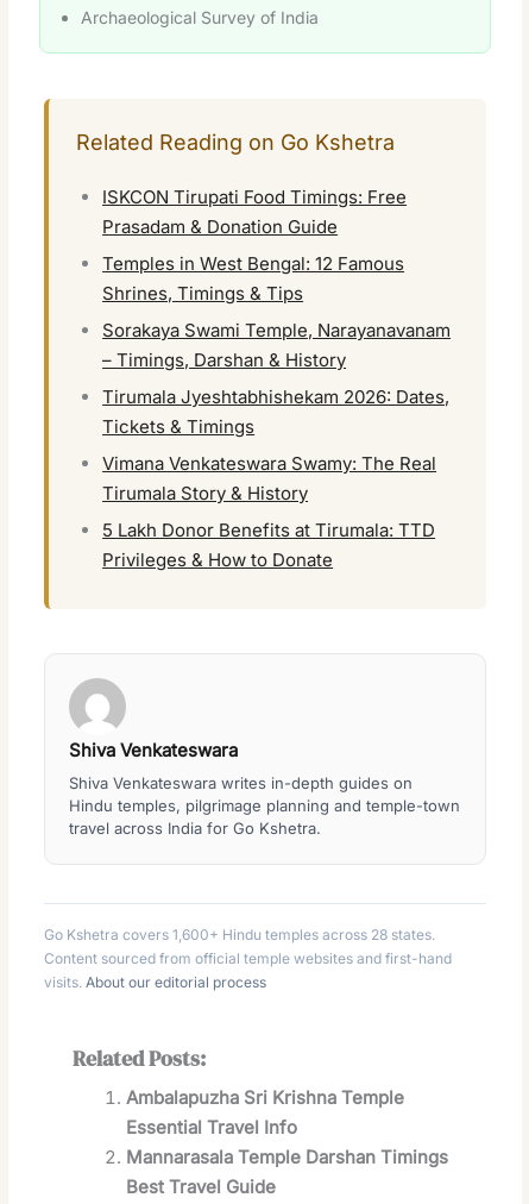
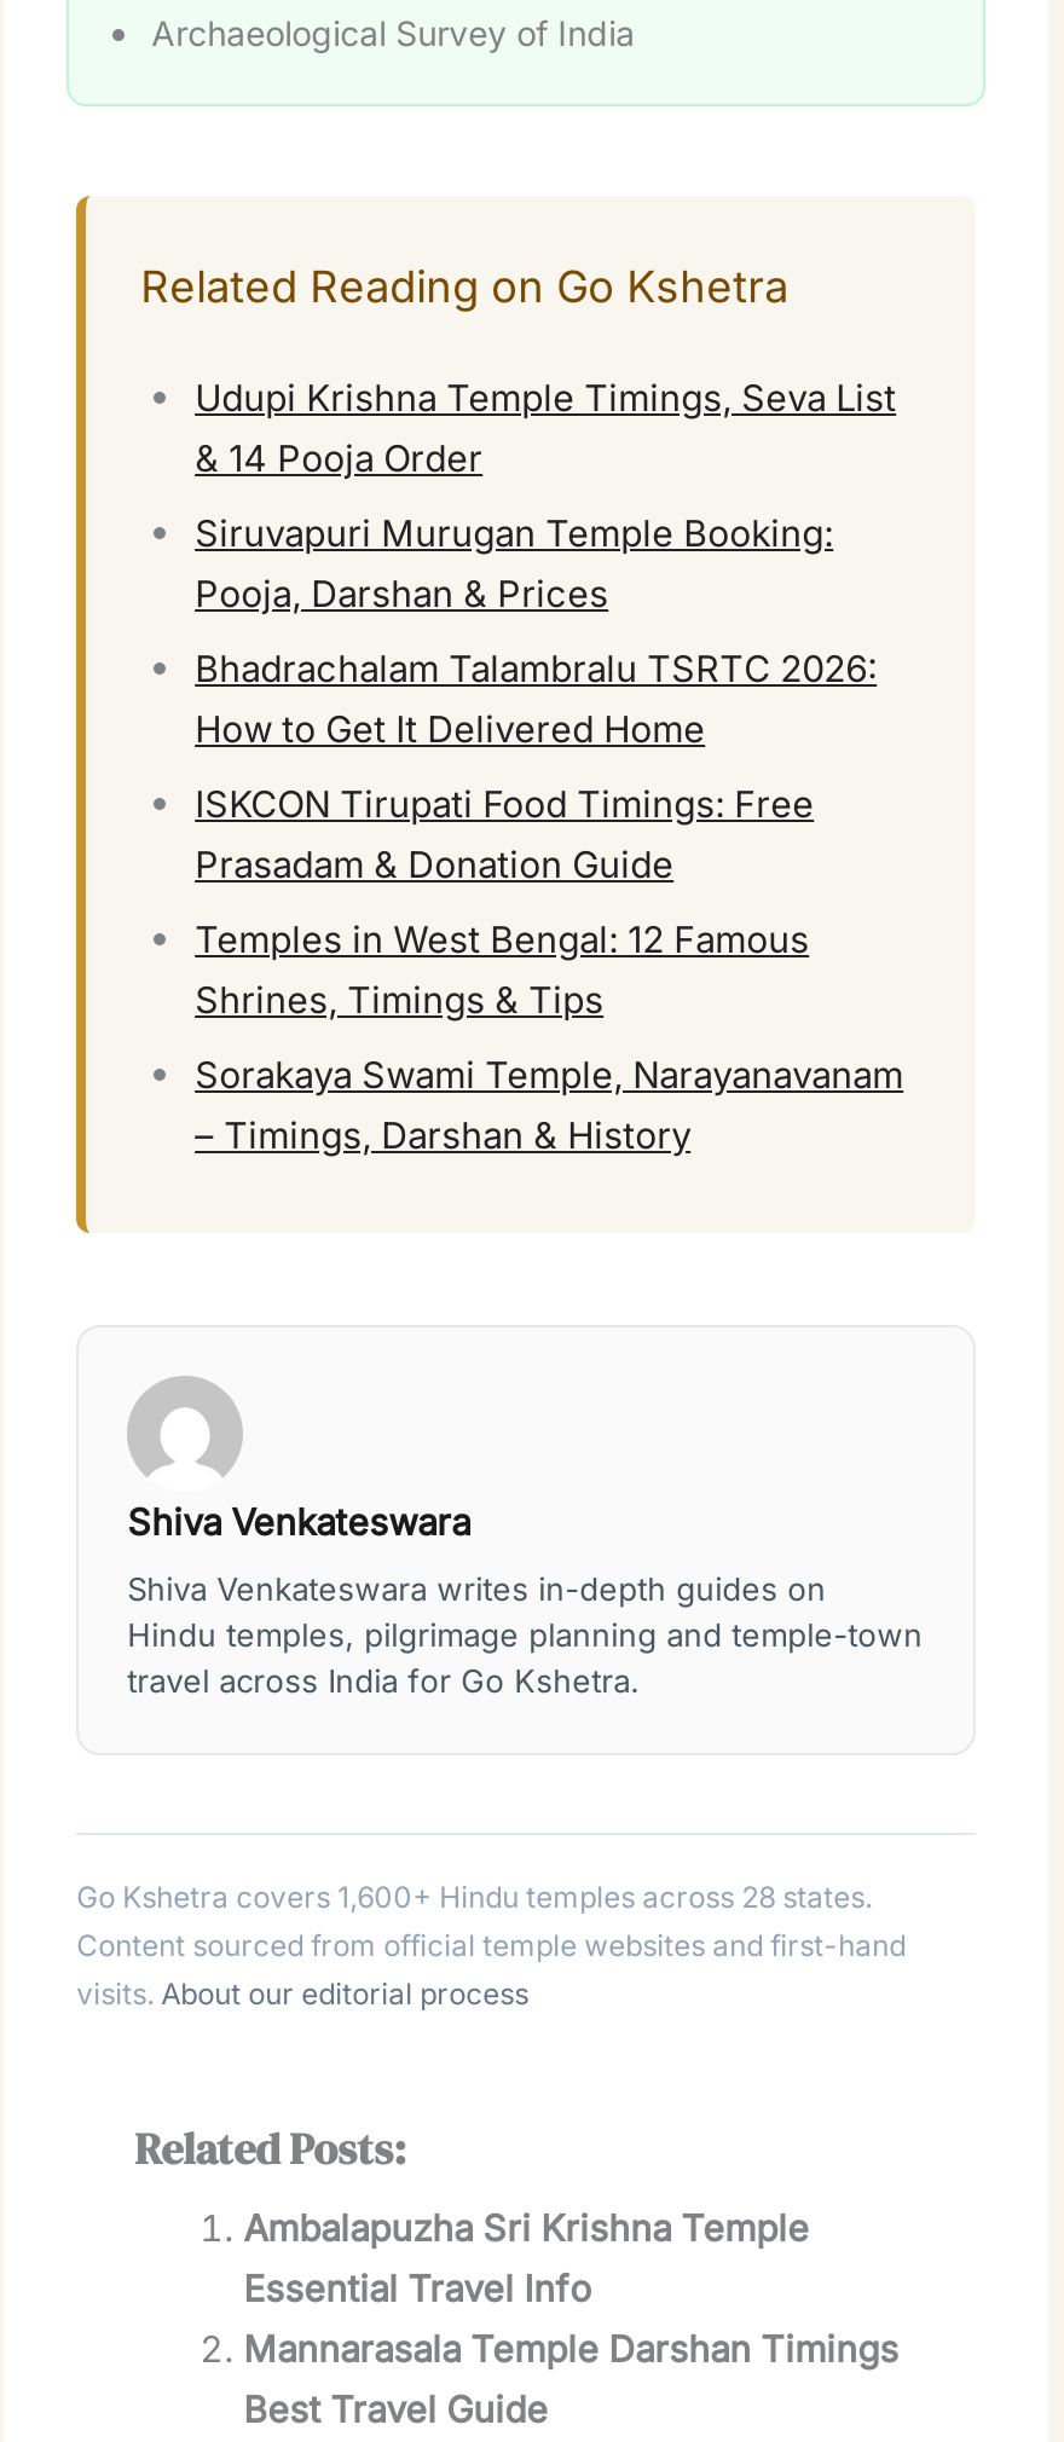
none -> [195,373,896,750] Udupi Krishna Temple Timings, Seva List | & 14 Pooja Order | Siruvapuri Murugan Temple Booking: | Pooja, Darshan & Prices | Bhadrachalam Talambralu TSRTC 2026: | How to Get It Delivered Home
moved [102,186,451,372] -> [195,780,903,1157]: ISKCON Tirupati Food Timings: Free | Prasadam & Donation Guide | Temples in West Bengal: 12 Famous | Shrines, Timings & Tips | Sorakaya Swami Temple, Narayanavanam | – Timings, Darshan & History
[102,386,449,572] Tirumala Jyeshtabhishekam 2026: Dates, | Tickets & Timings | Vimana Venkateswara Swamy: The Real | Tirumala Story & History | 5 Lakh Donor Benefits at Tirumala: TTD | Privileges & How to Donate -> none

